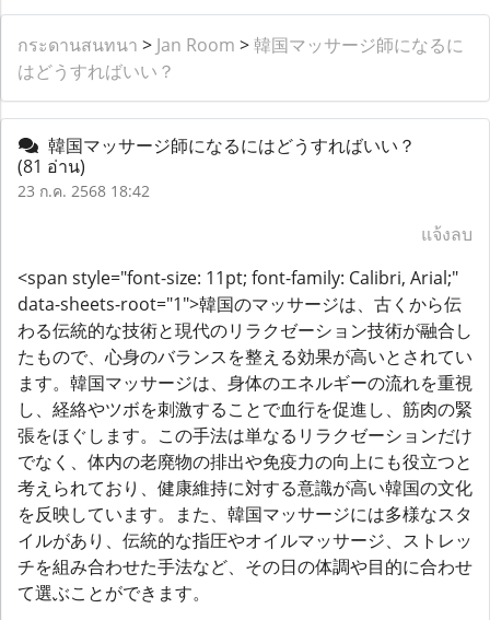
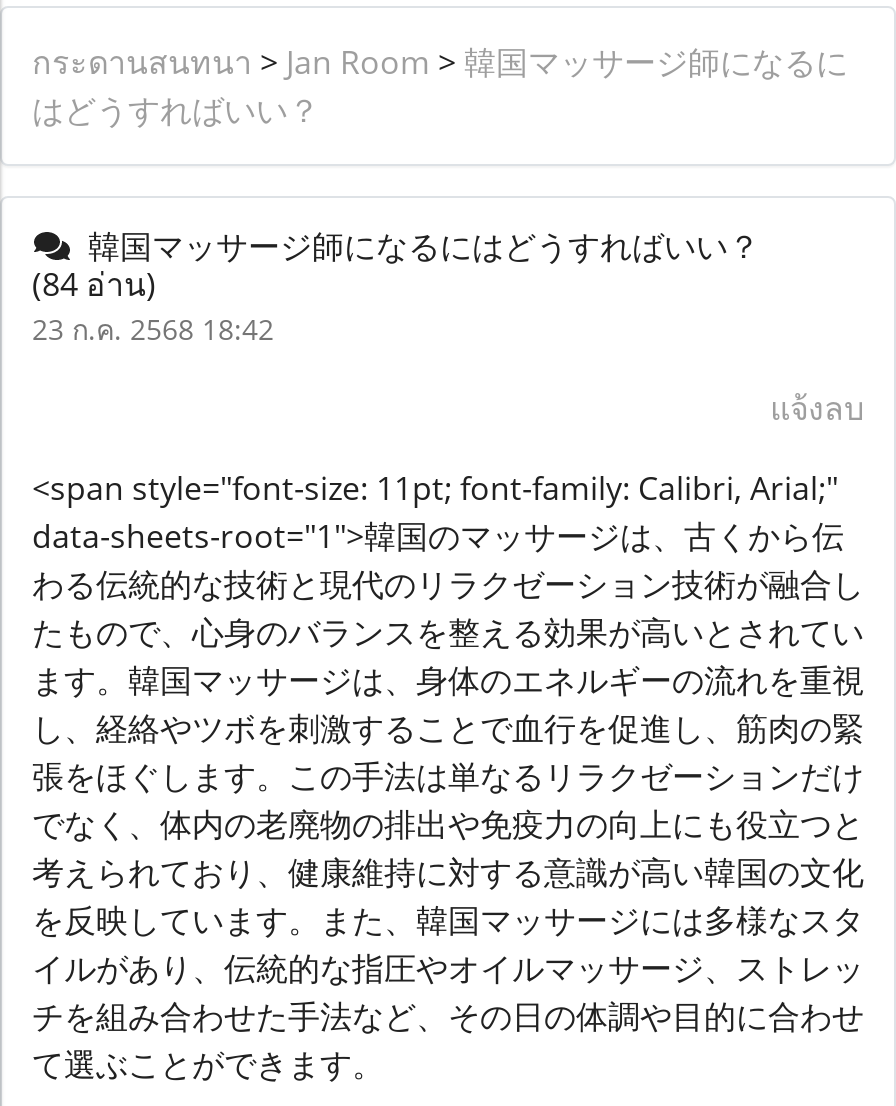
[17,154,85,178] (81 อ่าน) -> [32,262,156,306] (84 อ่าน)

